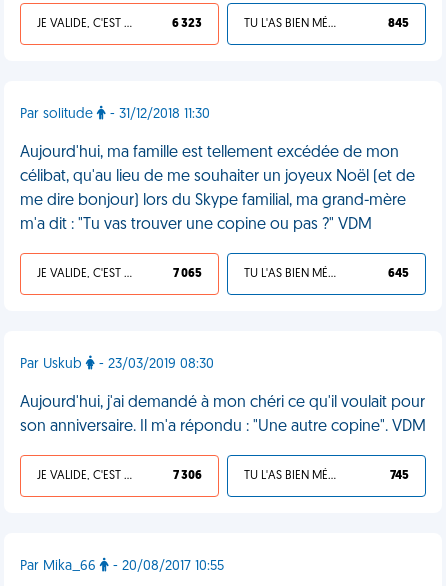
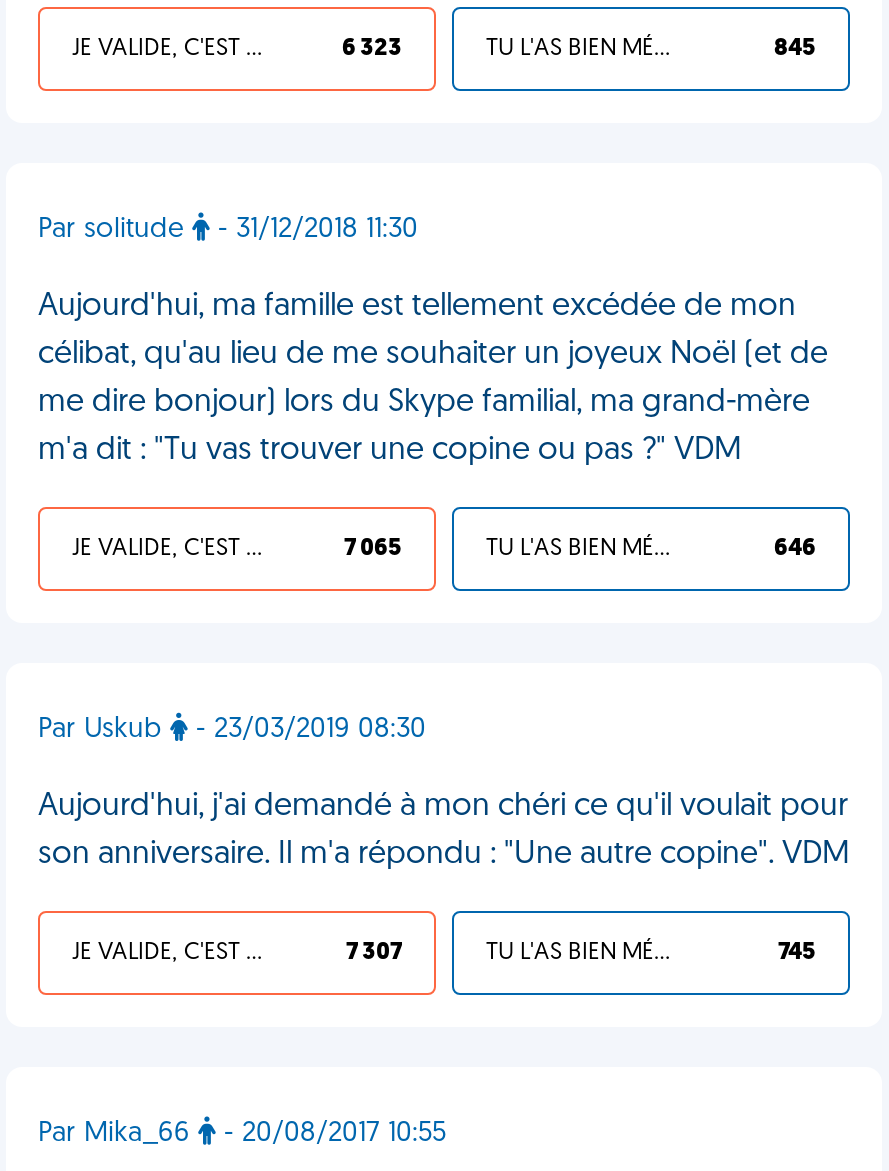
[388,268,409,280] 645 -> [774,537,816,561] 646
[173,470,202,482] 7 306 -> [346,941,402,965] 7 307

